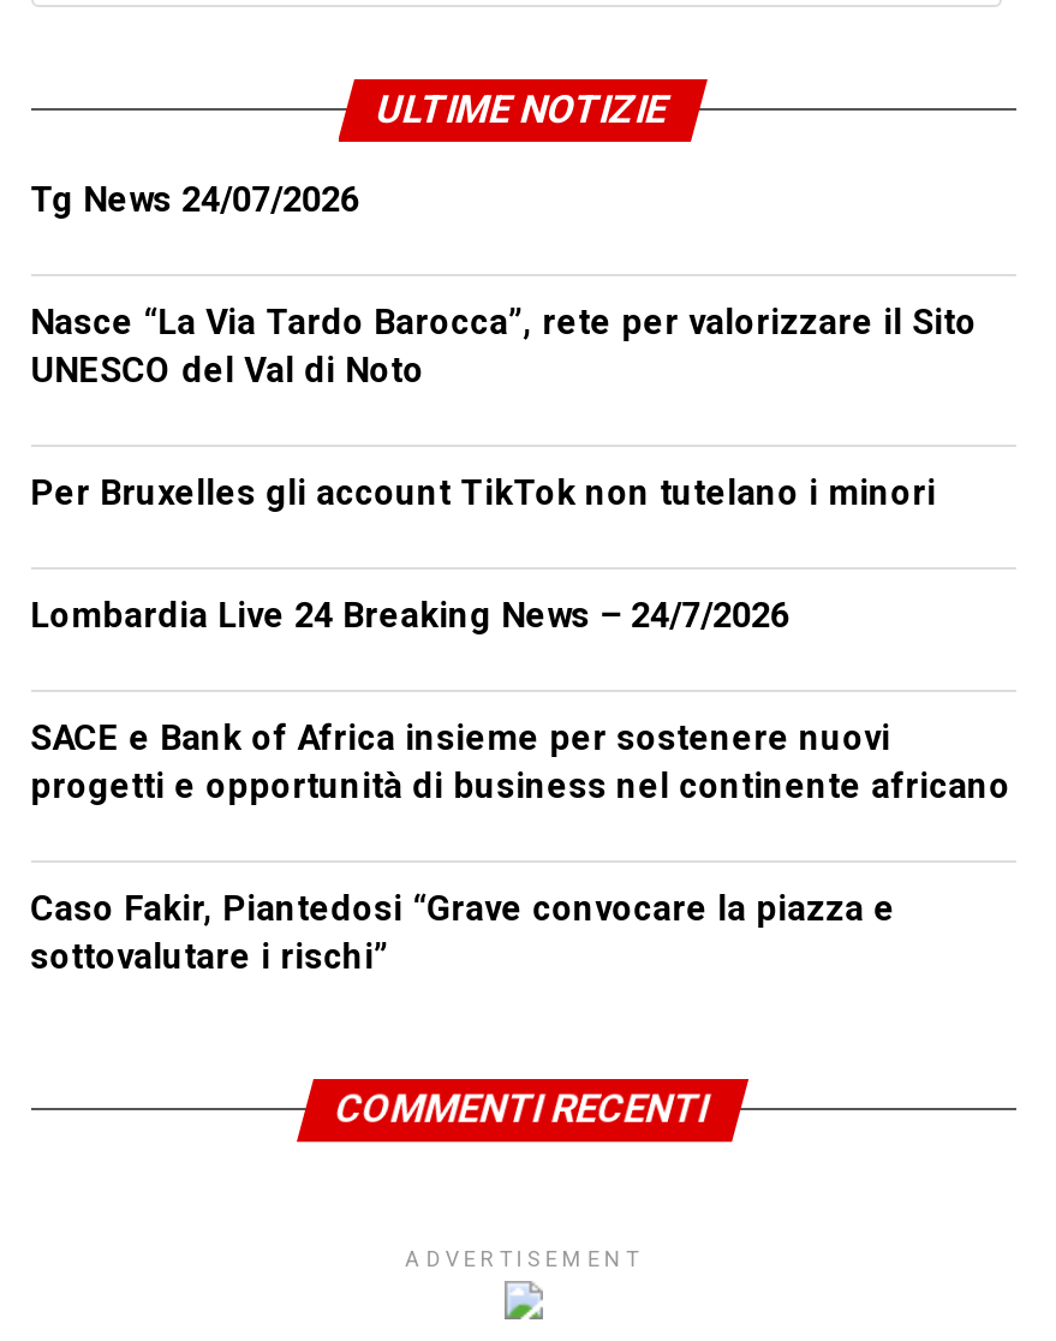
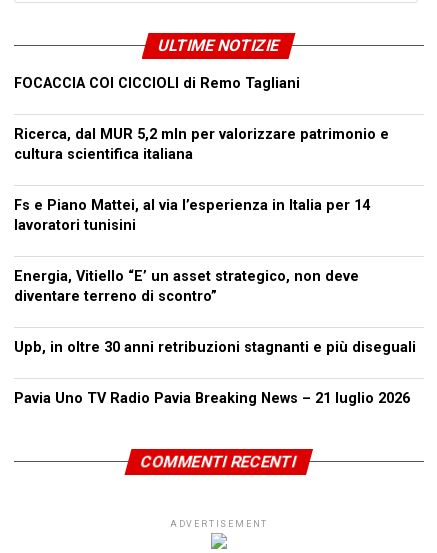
[31,180,360,221] Tg News 24/07/2026 -> [14,75,300,92] FOCACCIA COI CICCIOLI di Remo Tagliani
[31,303,977,392] Nasce “La Via Tardo Barocca”, rete per valorizzare il Sito | UNESCO del Val di Noto -> [14,126,389,163] Ricerca, dal MUR 5,2 mln per valorizzare patrimonio e | cultura scientifica italiana
[31,473,936,514] Per Bruxelles gli account TikTok non tutelano i minori -> [14,197,370,234] Fs e Piano Mattei, al via l’esperienza in Italia per 14 | lavoratori tunisini
[31,596,790,637] Lombardia Live 24 Breaking News – 24/7/2026 -> [14,268,359,305] Energia, Vitiello “E’ un asset strategico, non deve | diventare terreno di scontro”
[31,719,1011,807] SACE e Bank of Africa insieme per sostenere nuovi | progetti e opportunità di business nel continente africano -> [14,339,416,356] Upb, in oltre 30 anni retribuzioni stagnanti e più diseguali
[31,889,895,978] Caso Fakir, Piantedosi “Grave convocare la piazza e | sottovalutare i rischi” -> [14,390,410,407] Pavia Uno TV Radio Pavia Breaking News – 21 luglio 2026

